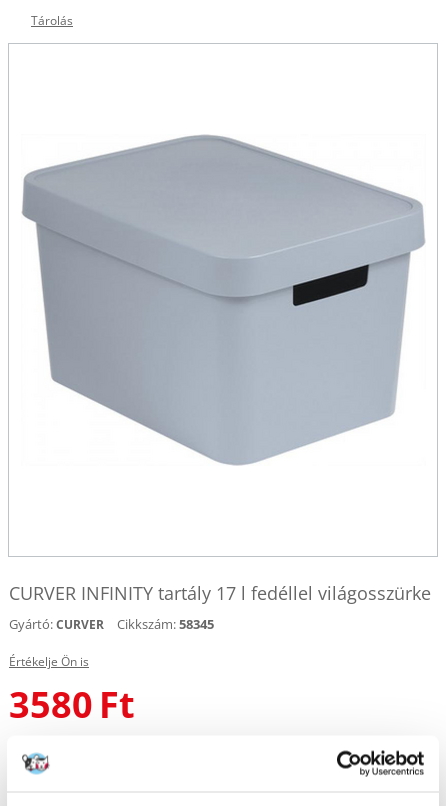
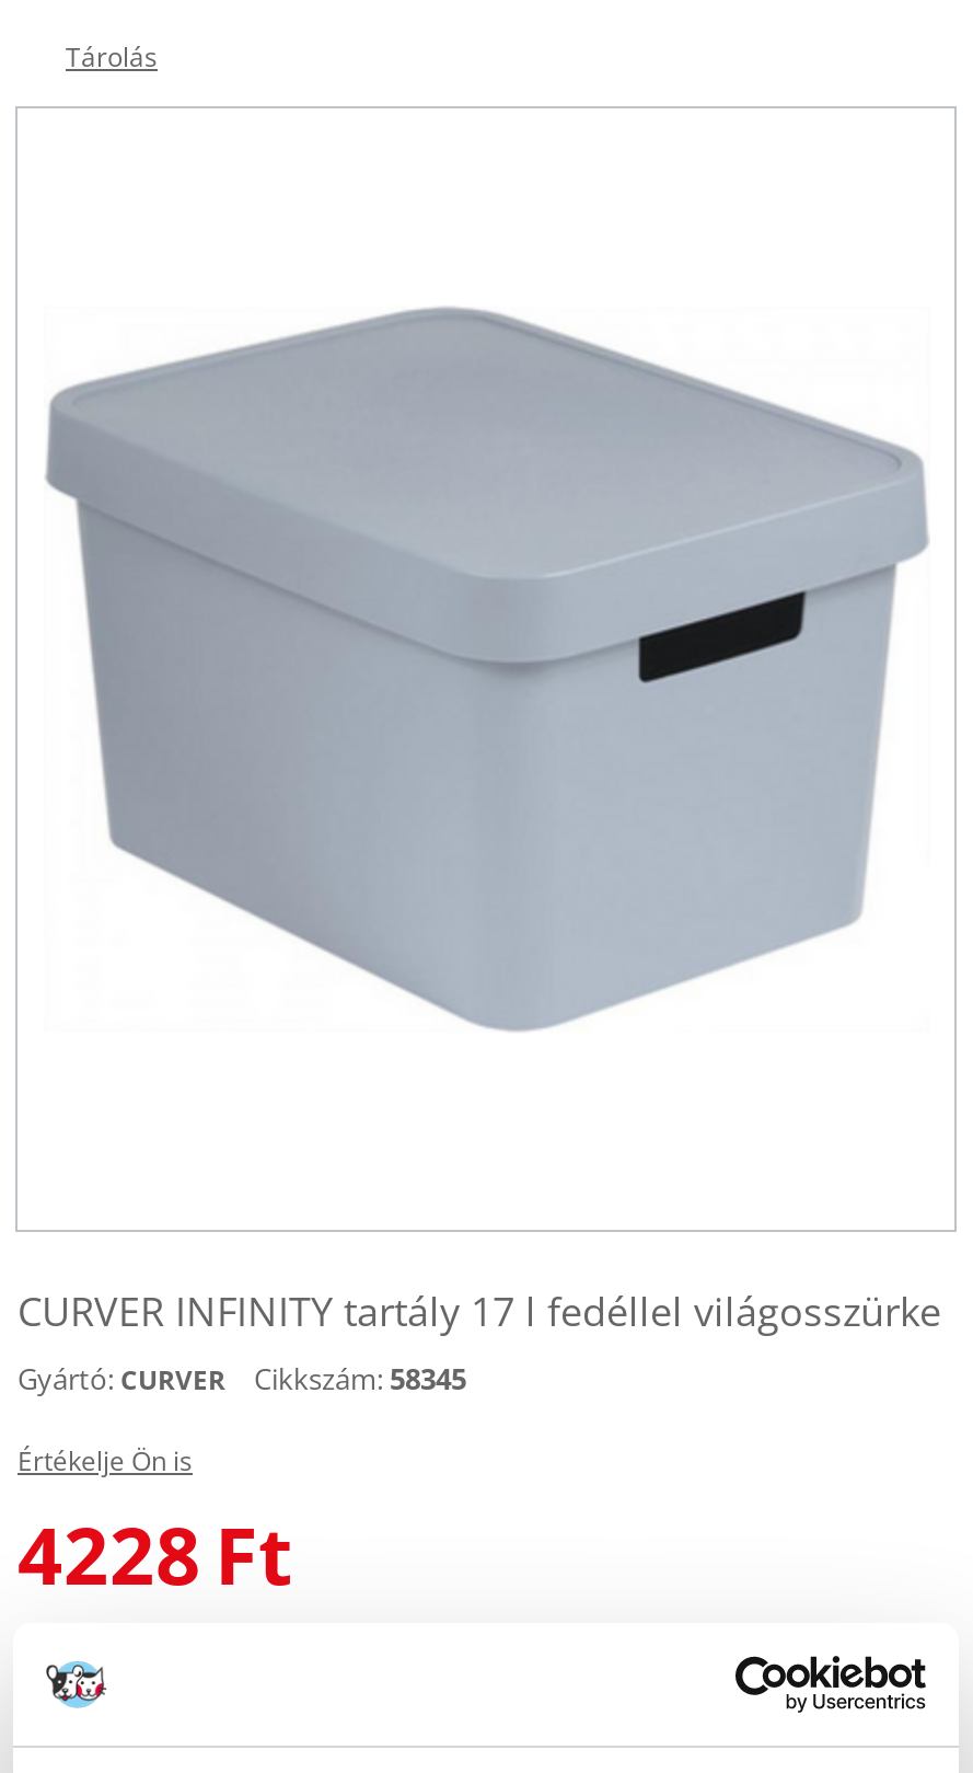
[9,680,135,729] 3580 Ft -> [18,1501,293,1609] 4228 Ft

